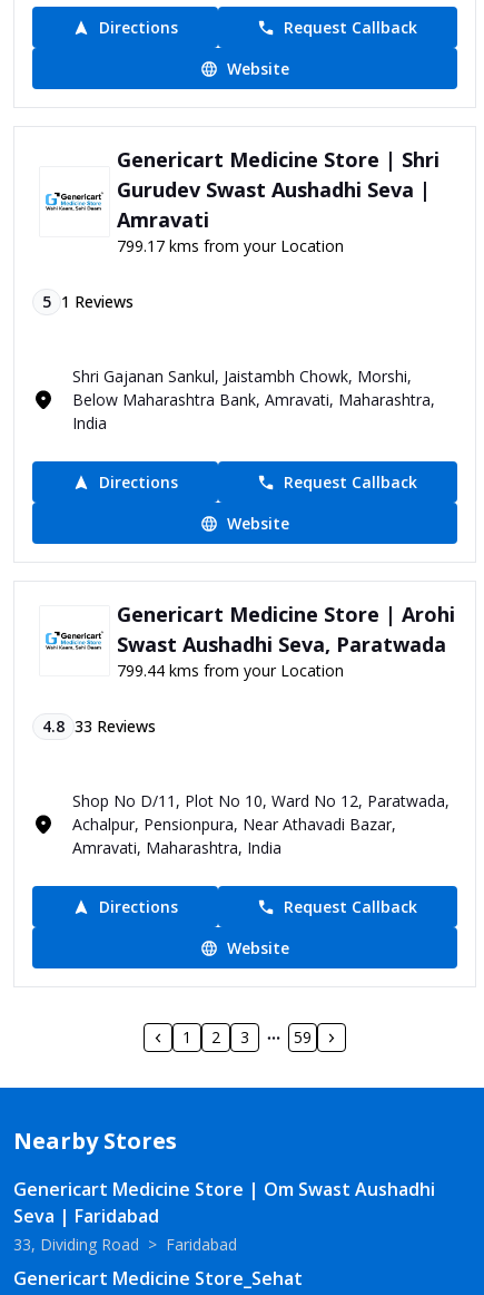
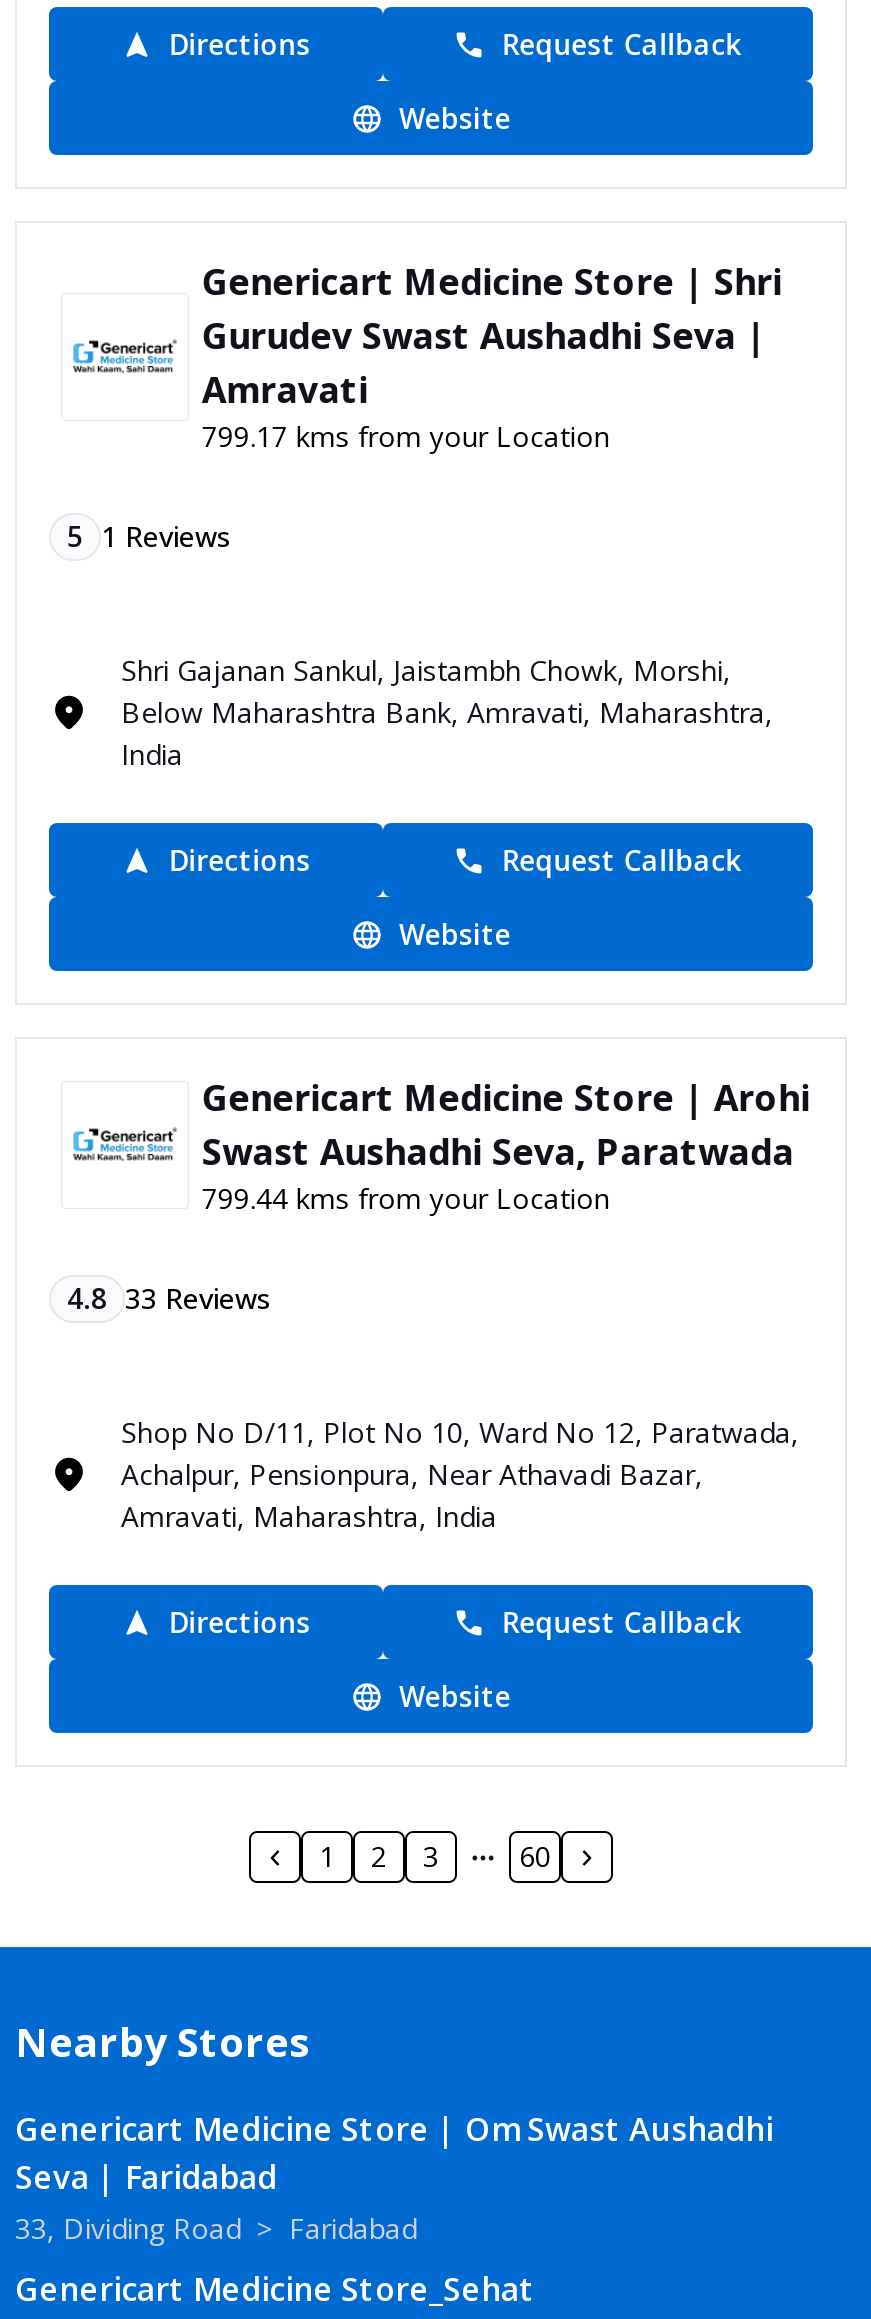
[294,1027,312,1048] 59 -> [519,1838,551,1876] 60

